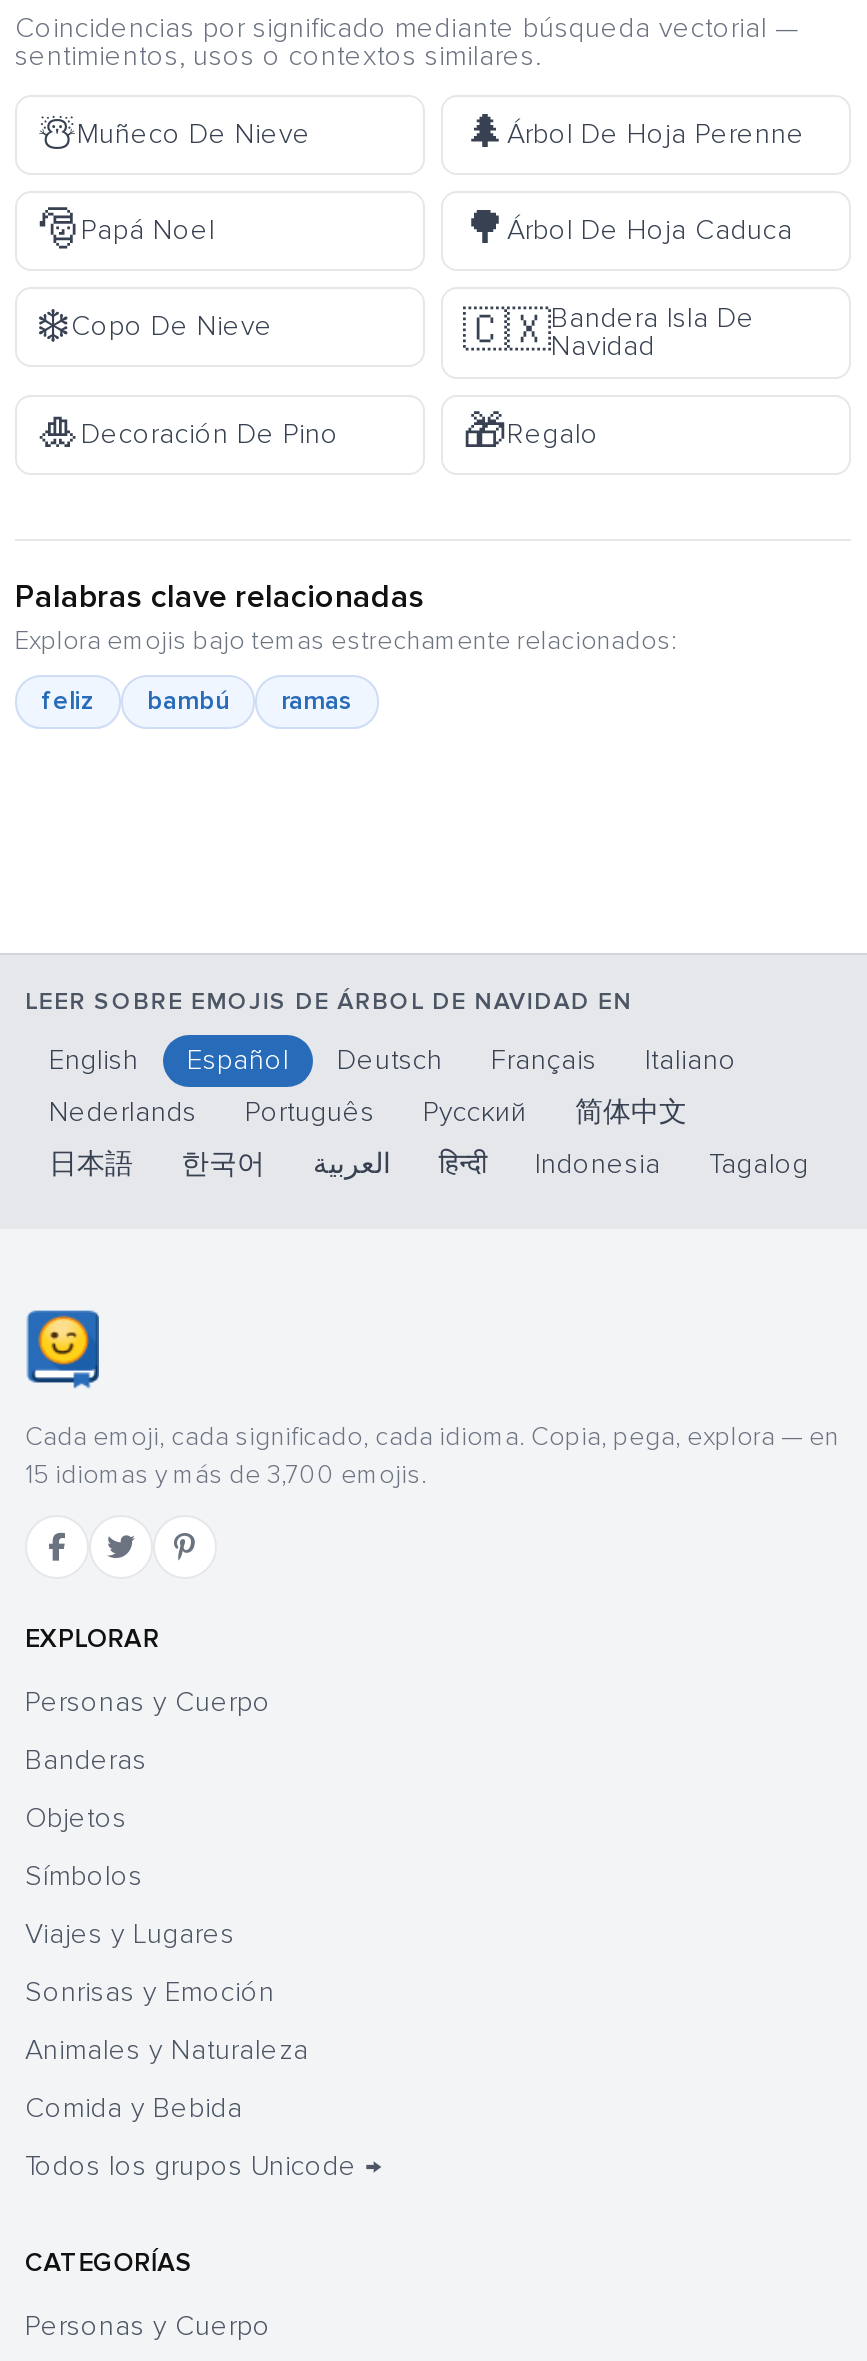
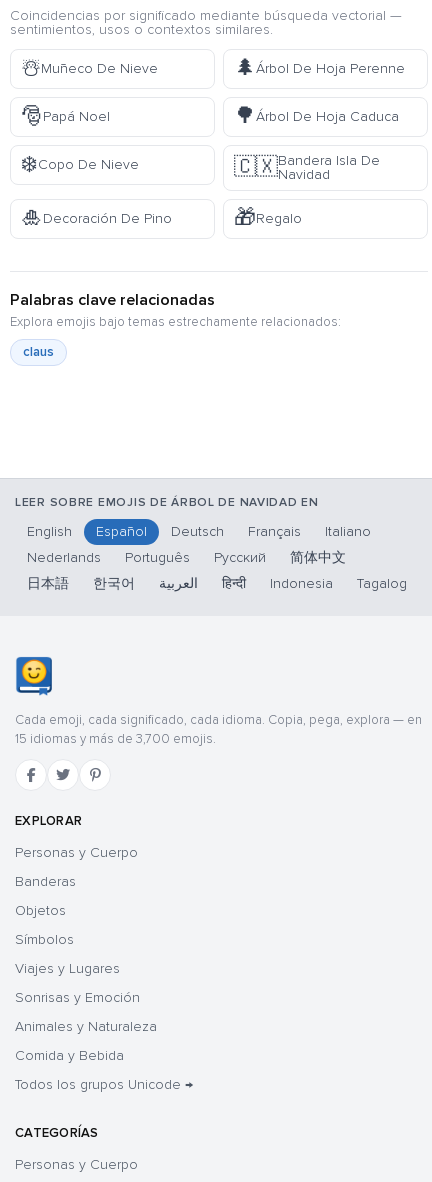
[41,685,353,717] feliz | bambú | ramas -> [23,344,54,360] claus

